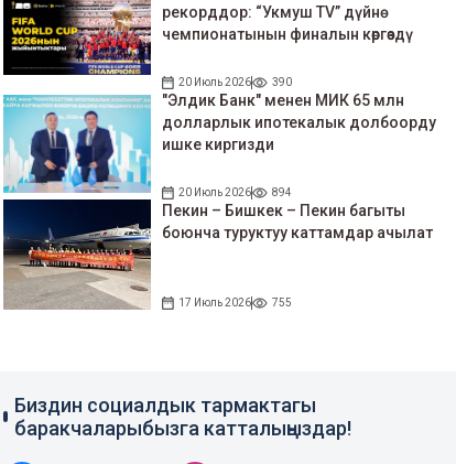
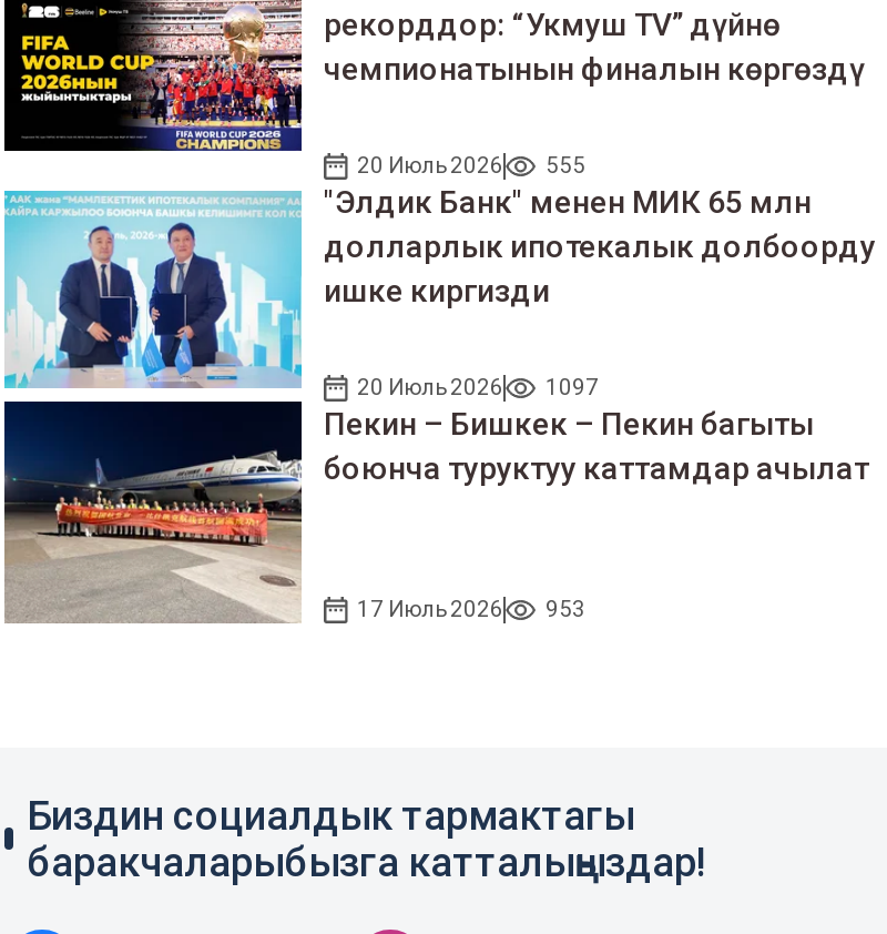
[178,76,292,88] 20 Июль 2026 390 -> [357,152,585,177] 20 Июль 2026 555
[178,186,292,198] 20 Июль 2026 894 -> [357,374,599,399] 20 Июль 2026 1097
[178,296,292,308] 17 Июль 2026 755 -> [357,597,585,621] 17 Июль 2026 953

